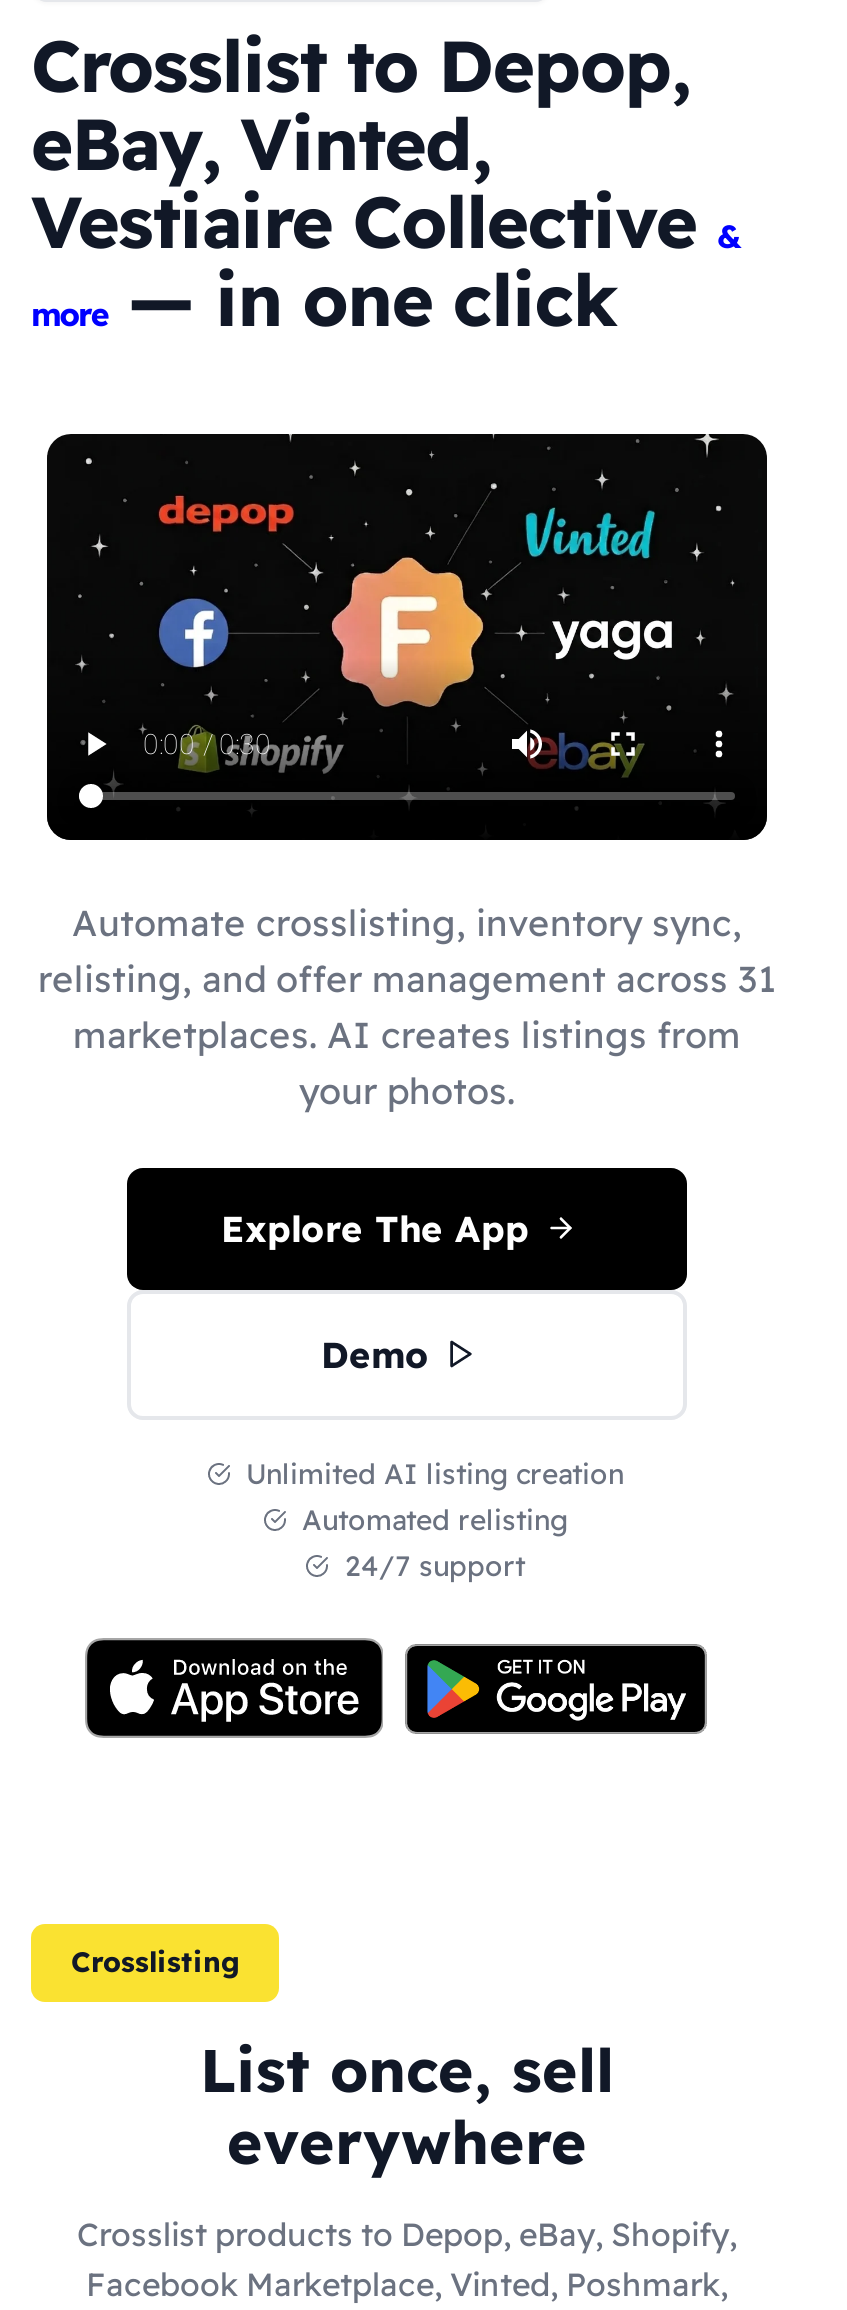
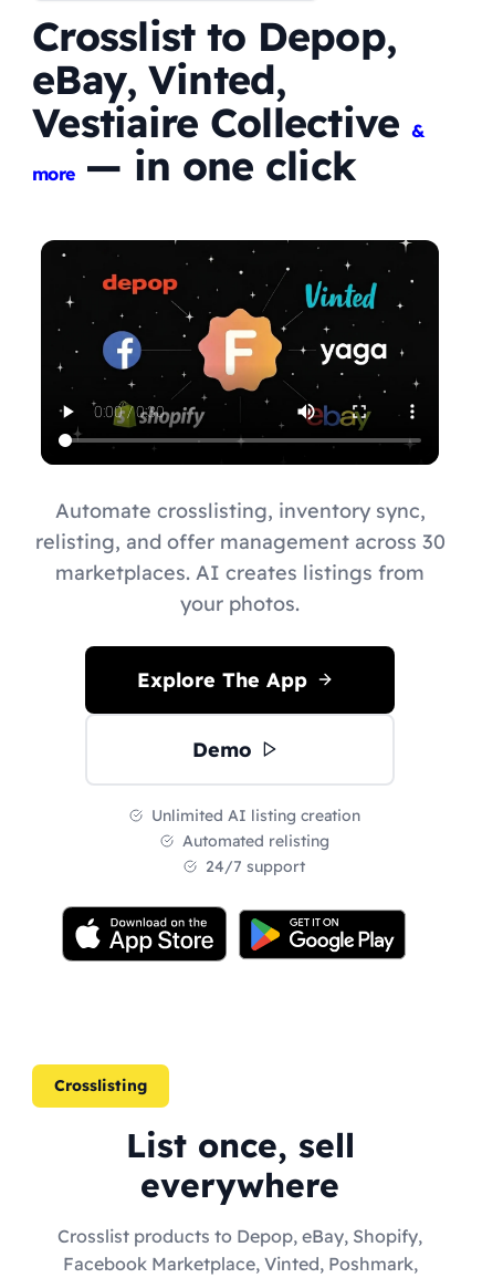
[38,955,776,1001] relisting, and offer management across 31 -> [35,528,445,554] relisting, and offer management across 30

